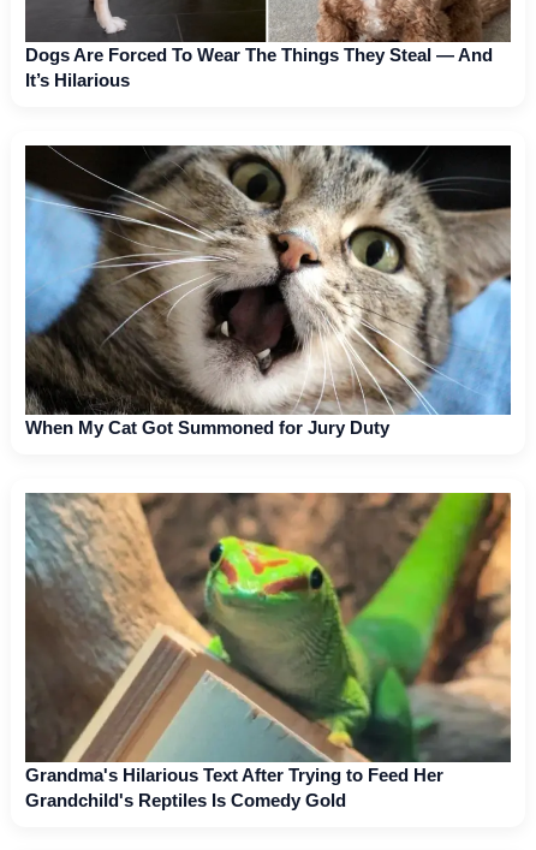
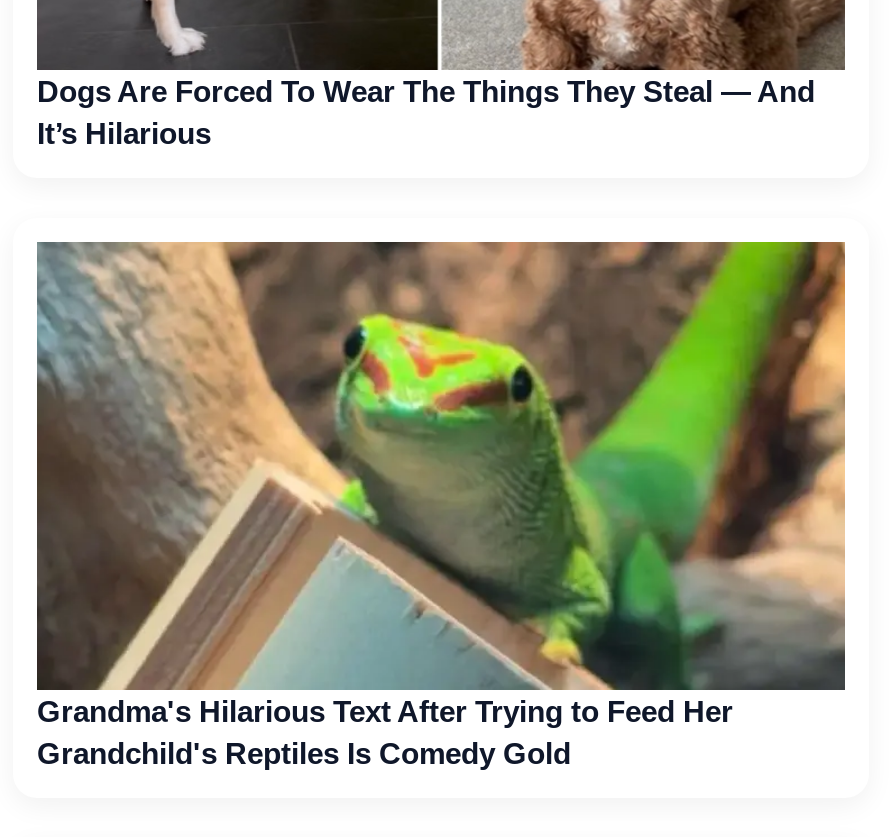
[24,144,512,438] [image] | When My Cat Got Summoned for Jury Duty -> none

